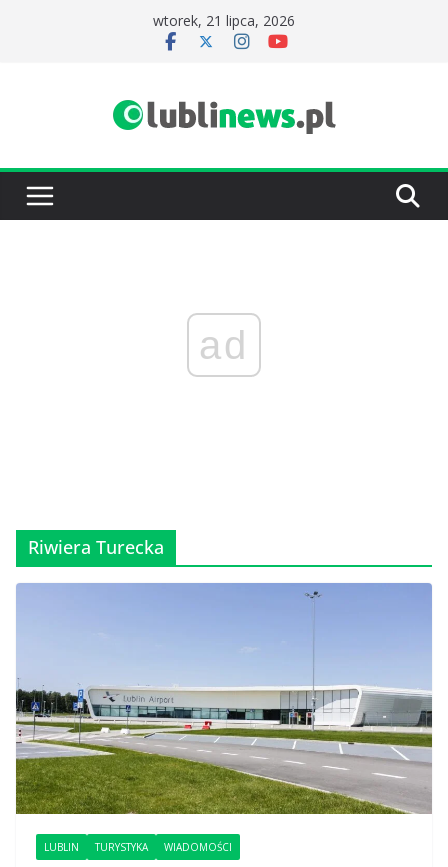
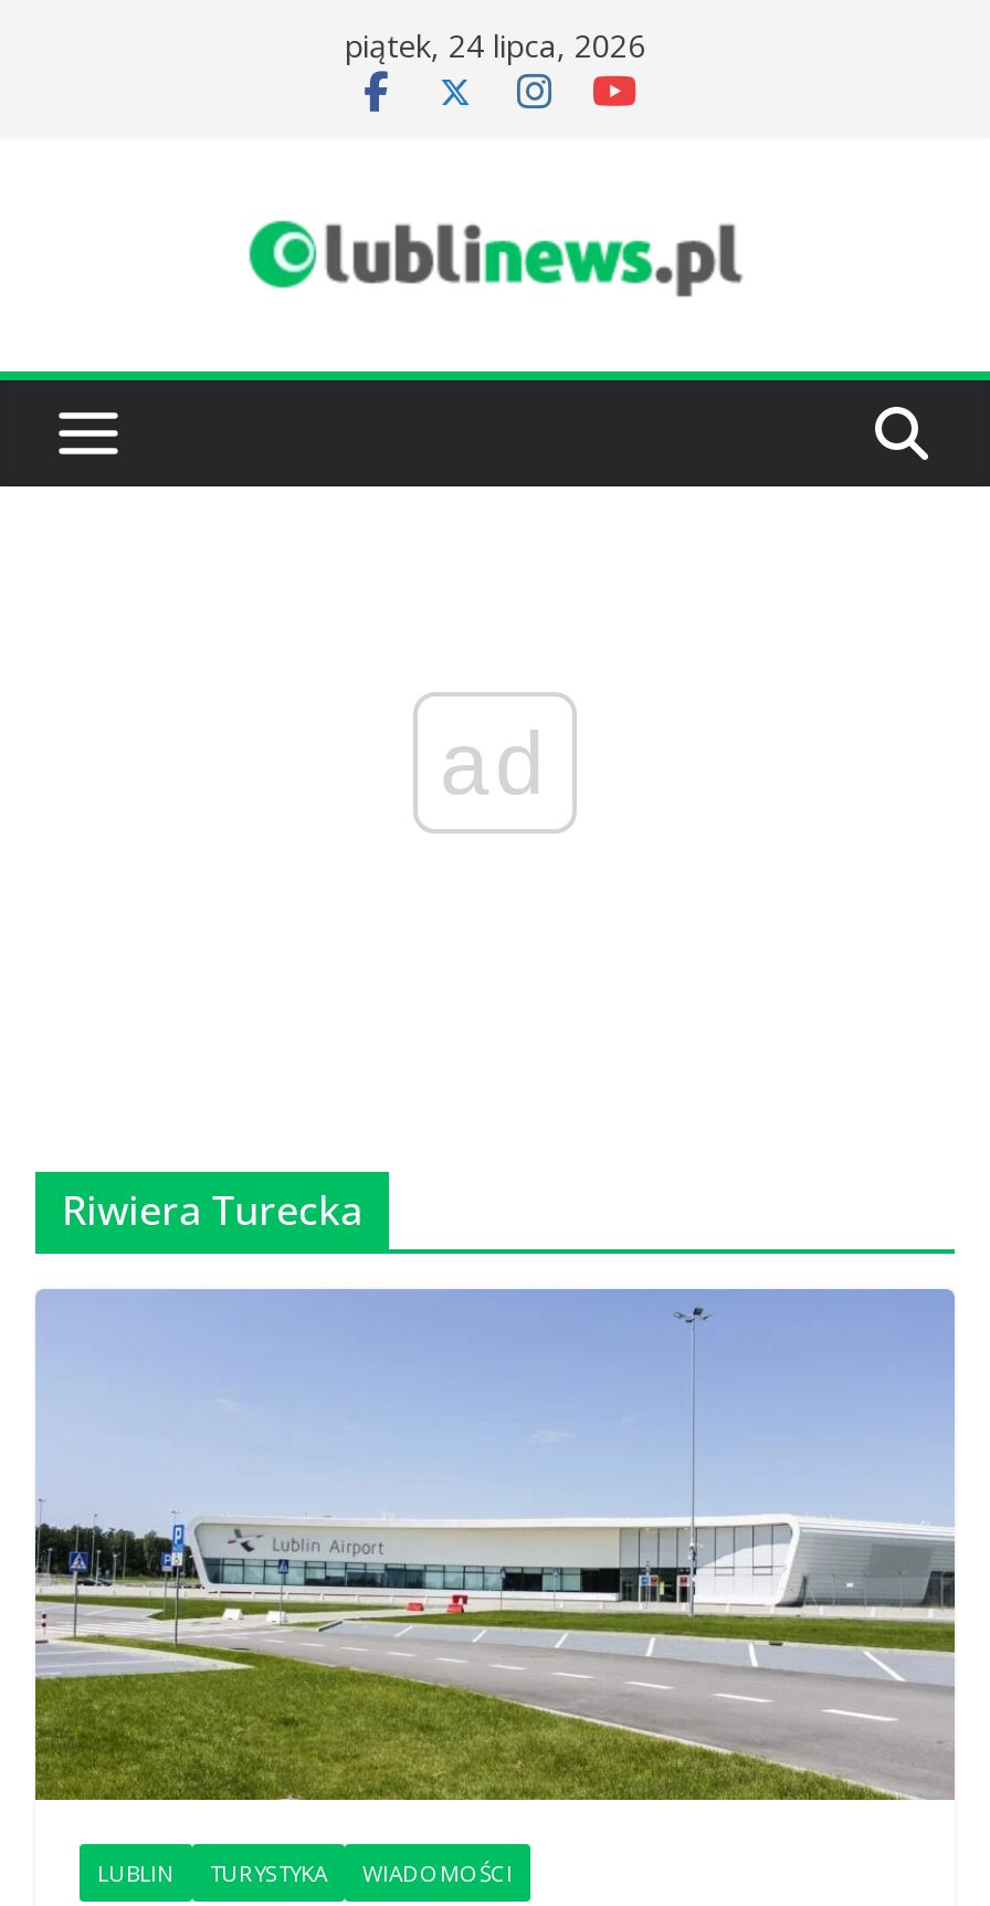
[153,11,295,30] wtorek, 21 lipca, 2026 -> [345,24,645,66] piątek, 24 lipca, 2026

